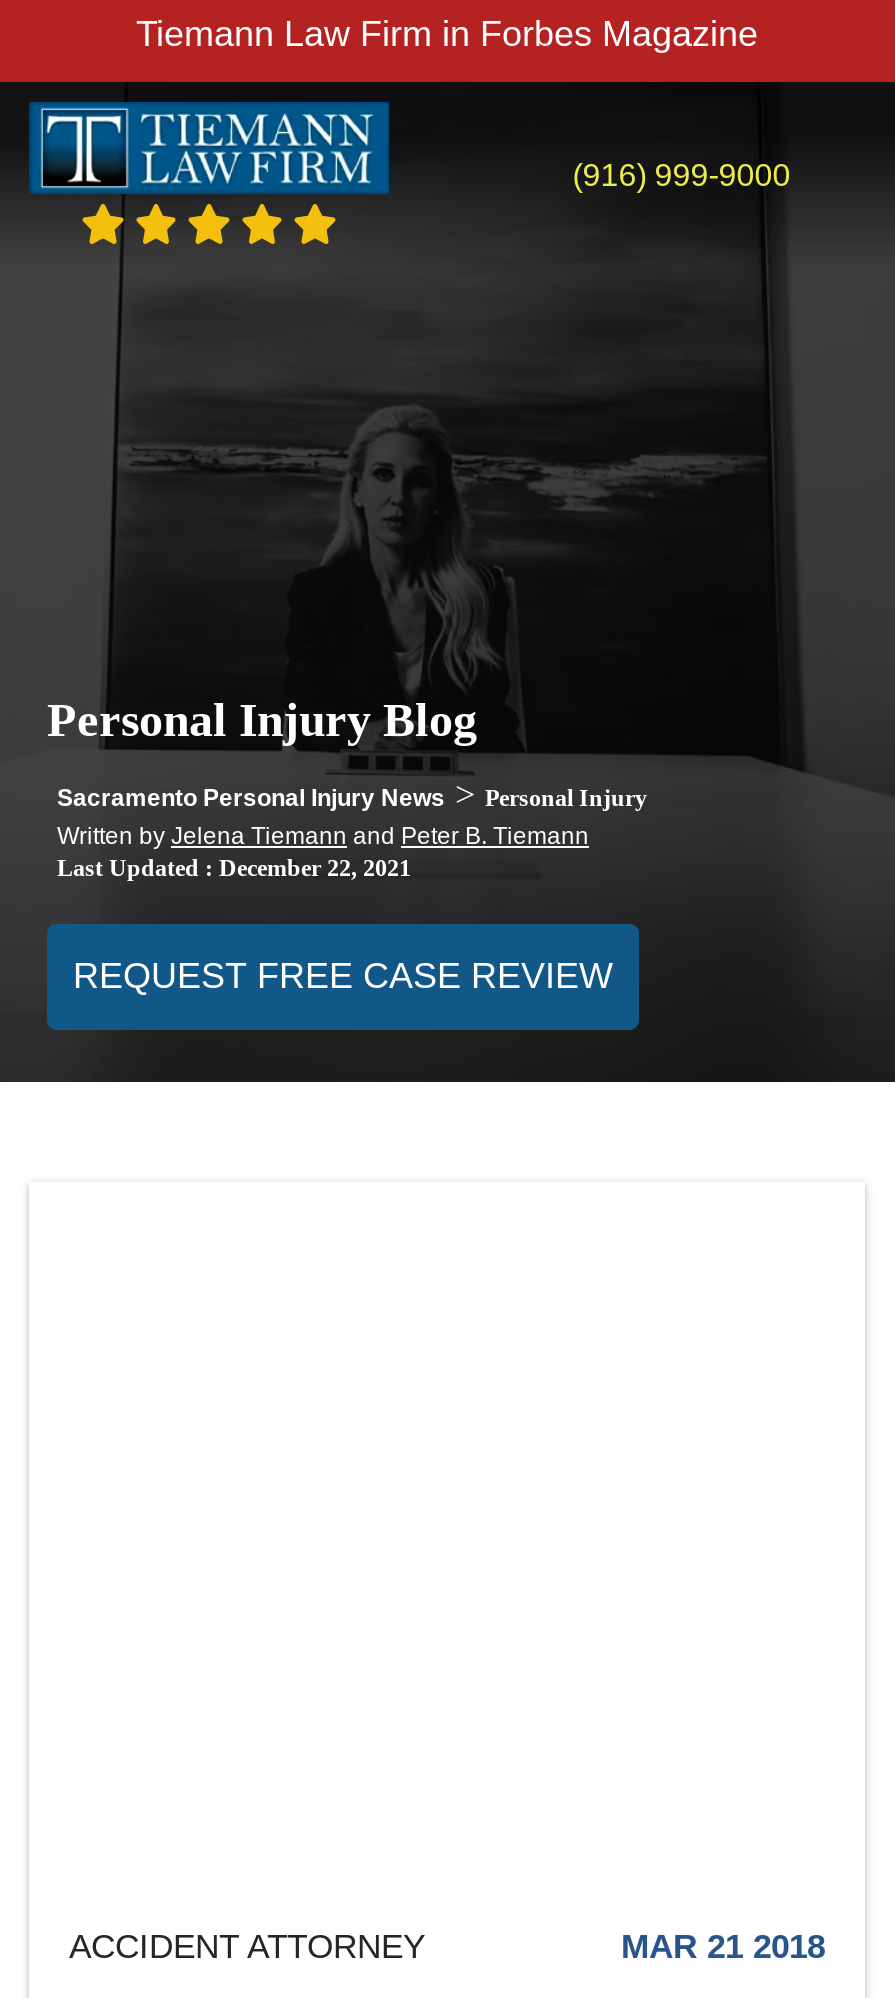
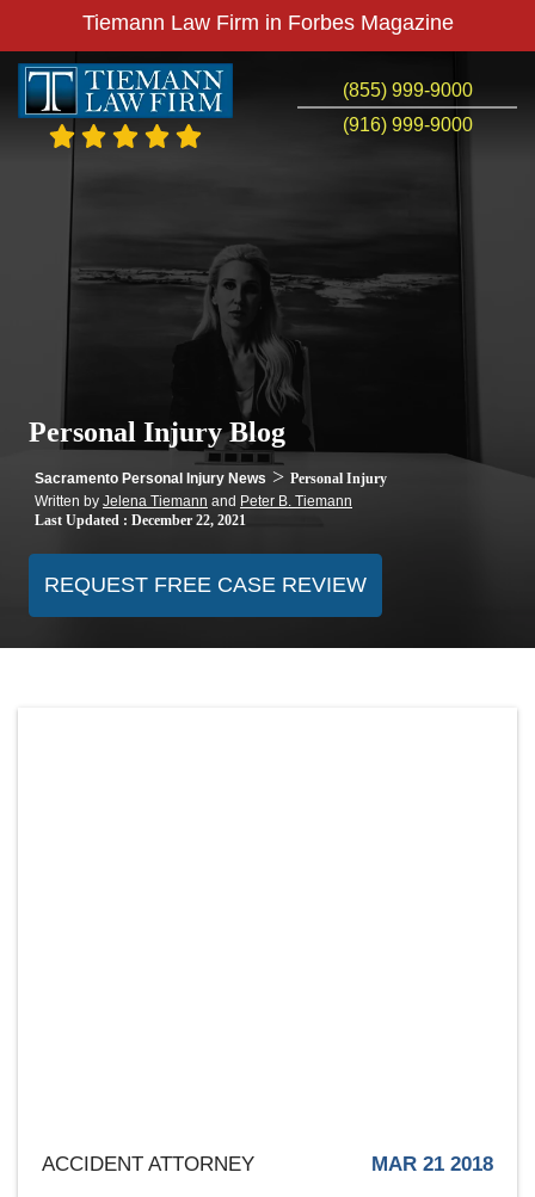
none -> [342,79,473,100] (855) 999-9000

